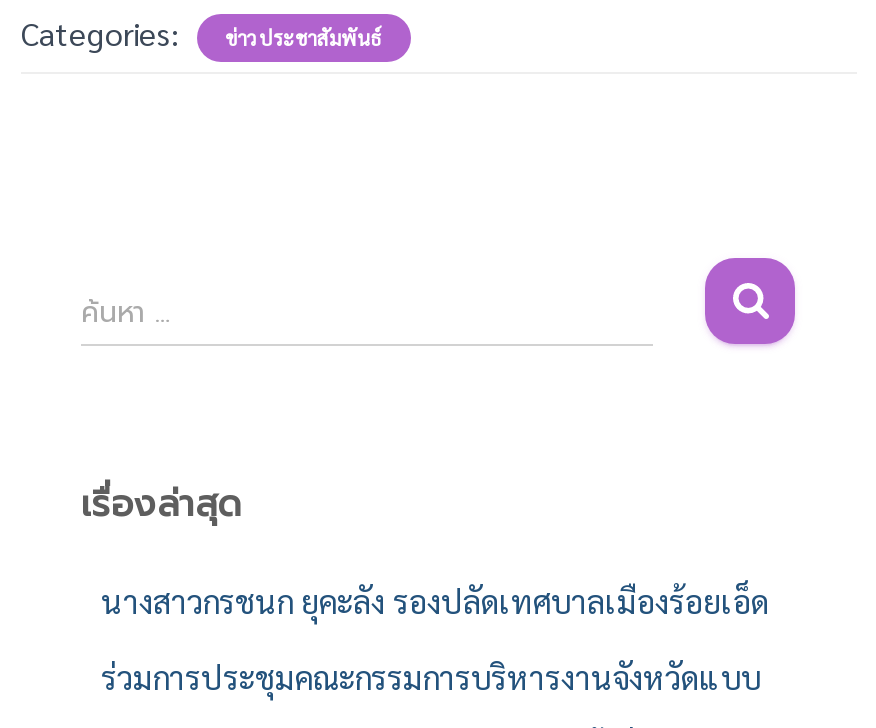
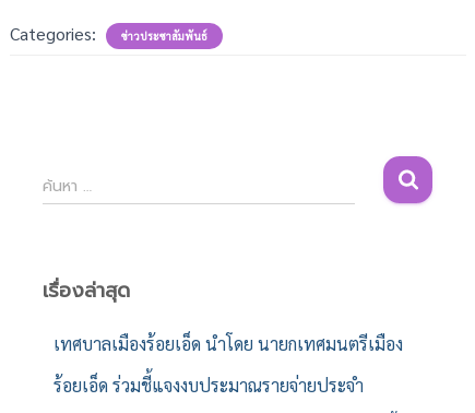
[101,581,769,623] นางสาวกรชนก ยุคะลัง รองปลัดเทศบาลเมืองร้อยเอ็ด -> [54,333,403,356] เทศบาลเมืองร้อยเอ็ด นำโดย นายกเทศมนตรีเมือง
[101,657,761,699] ร่วมการประชุมคณะกรรมการบริหารงานจังหวัดแบบ -> [54,374,364,397] ร้อยเอ็ด ร่วมชี้แจงงบประมาณรายจ่ายประจำ

